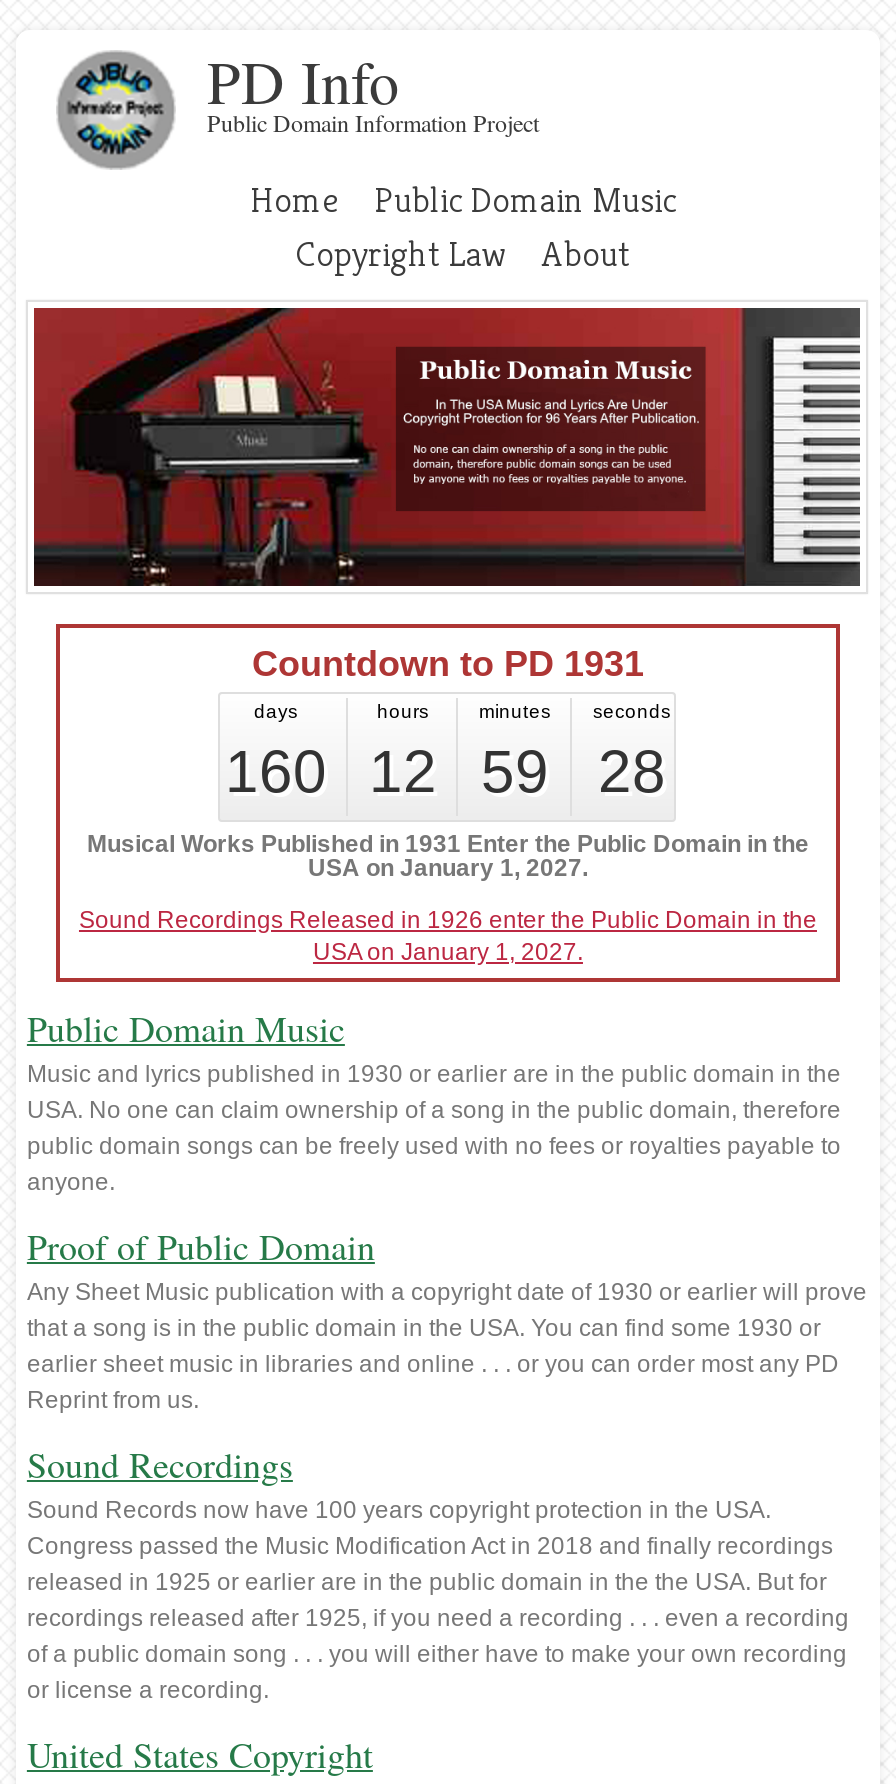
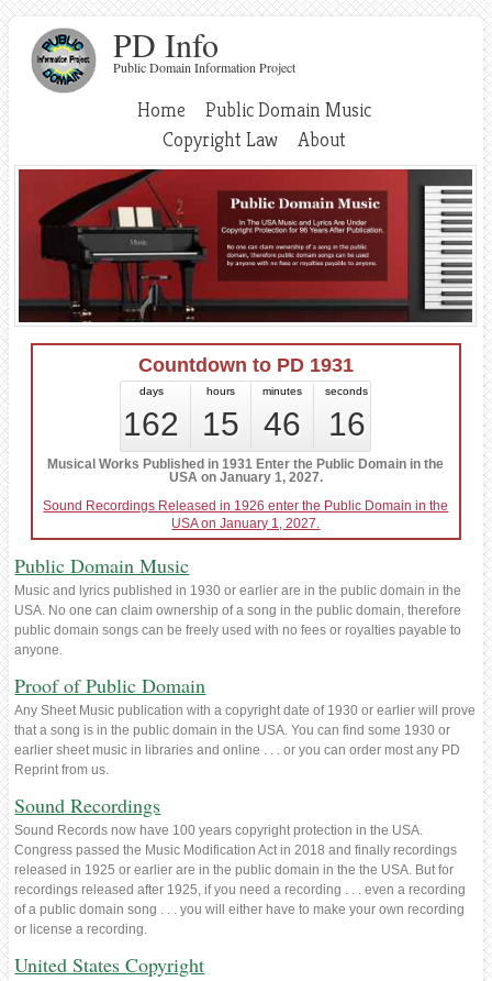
[225,739,327,805] 160 -> [124,406,180,443] 162
[369,739,437,805] 12 -> [203,406,240,443] 15
[481,739,549,805] 59 -> [264,406,301,443] 46
[598,739,666,805] 28 -> [328,406,366,443] 16

